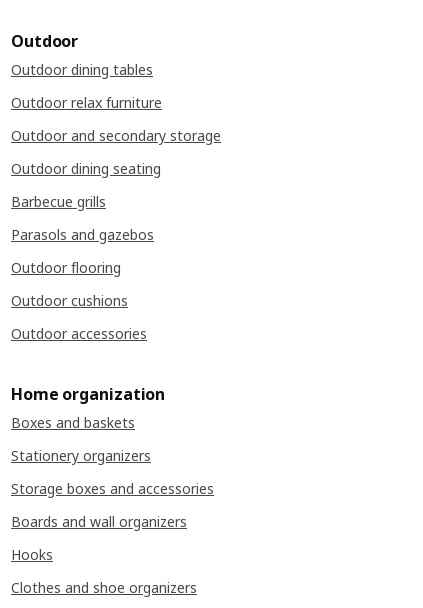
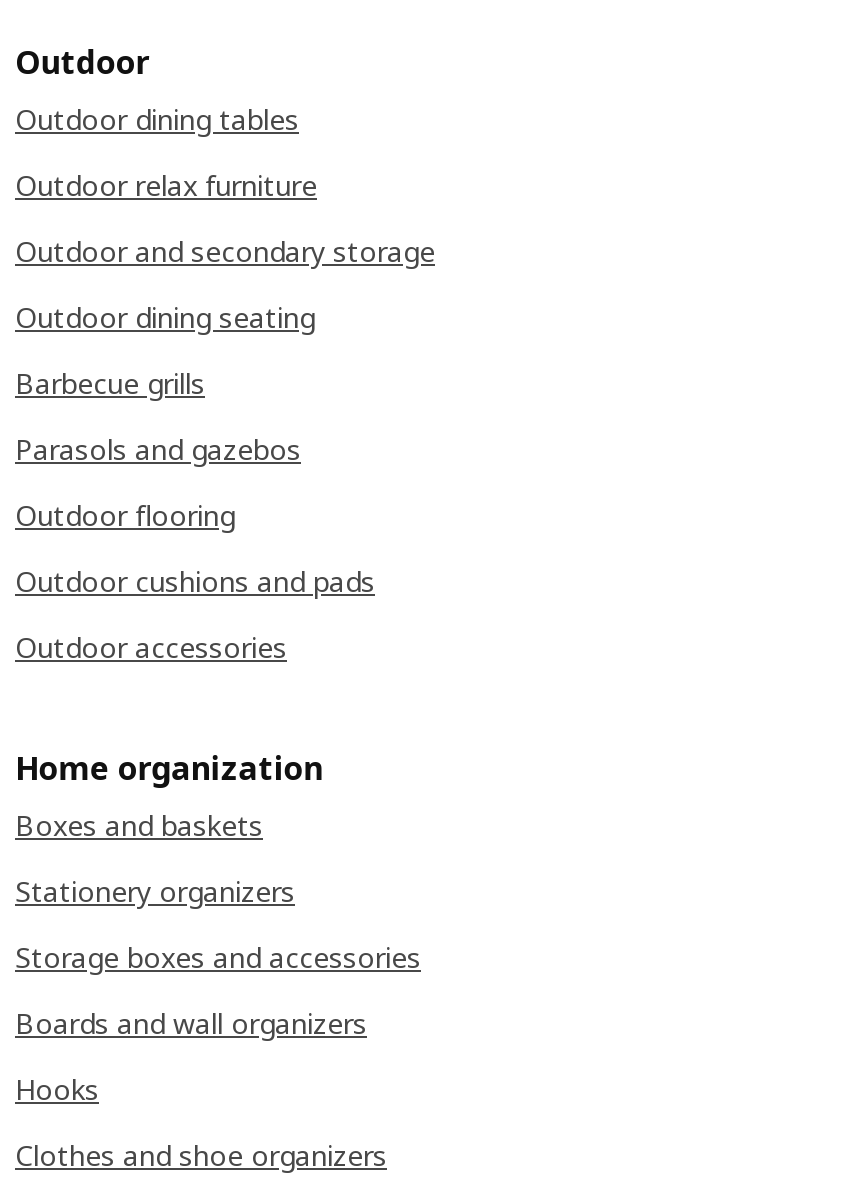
[11,291,128,310] Outdoor cushions -> [15,563,375,601] Outdoor cushions and pads

